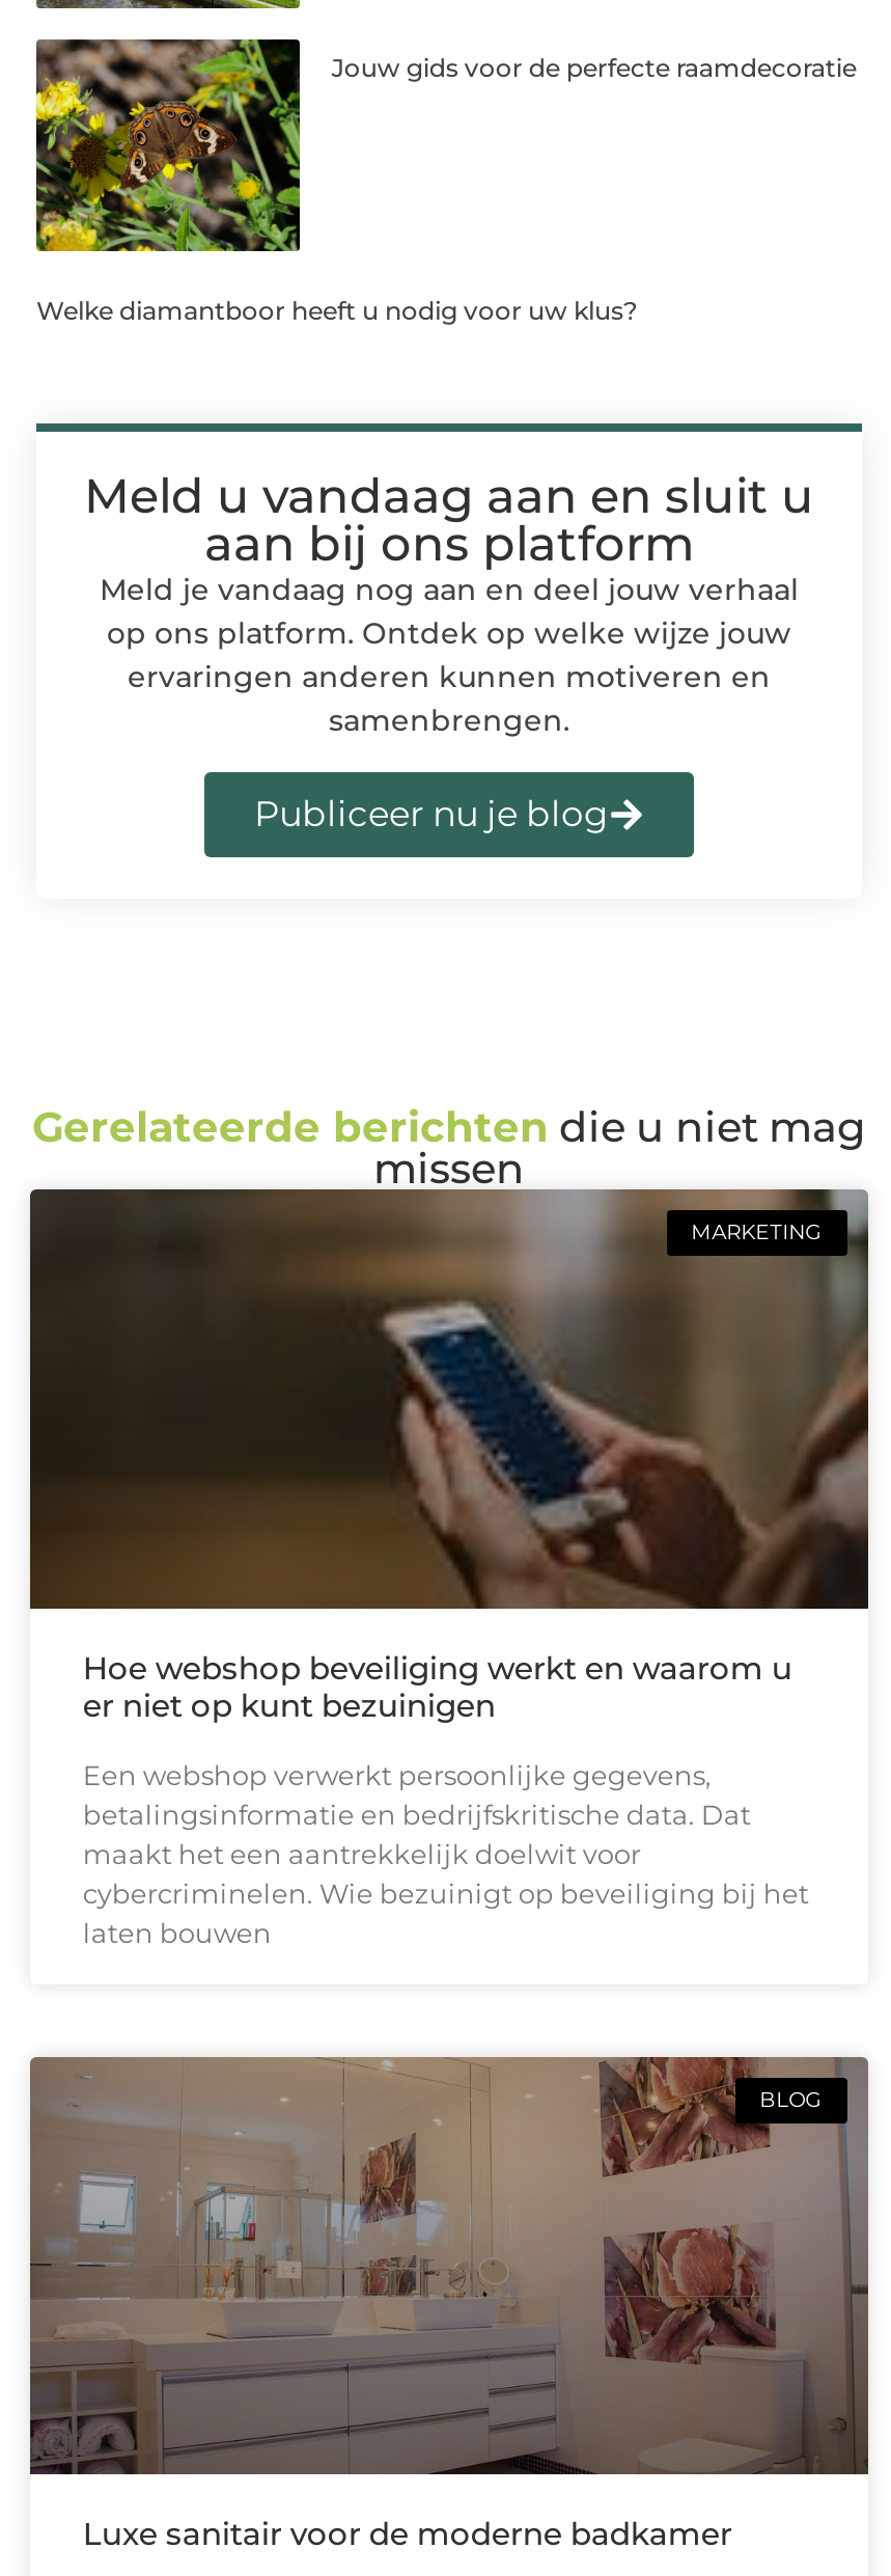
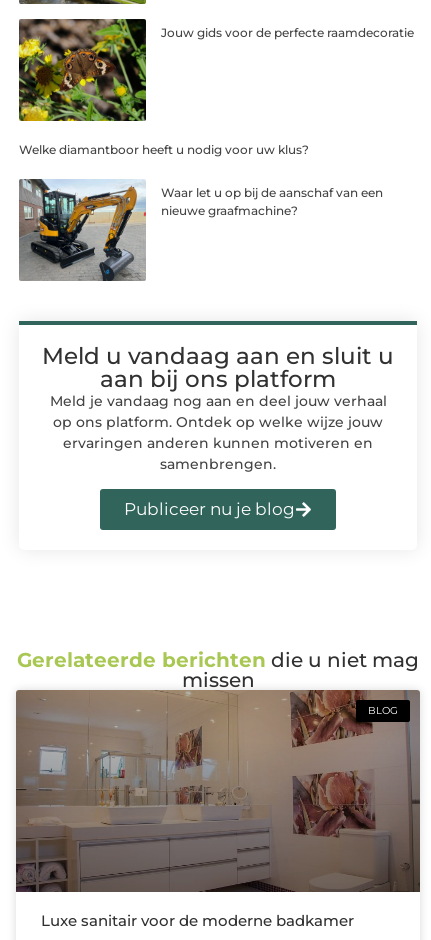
none -> [18,178,383,282] [image] | Waar let u op bij de aanschaf van een | nieuwe graafmachine?
moved [32,467,866,1194] -> [17,342,419,692]: Meld u vandaag aan en sluit u | aan bij ons platform | Meld je vandaag nog aan en deel jouw verhaal | ... | Gerelateerde berichten die u niet mag | missen
[32,1189,868,1611] [image] | MARKETING -> none
[83,1648,809,1949] Hoe webshop beveiliging werkt en waarom u | er niet op kunt bezuinigen | Een webshop verwerkt persoonlijke gegevens, | betalingsinformatie en bedrijfskritische data. Dat | maakt het een aantrekkelijk doelwit voor | cybercriminelen. Wie bezuinigt op beveiliging bij het | laten bouwen -> none

